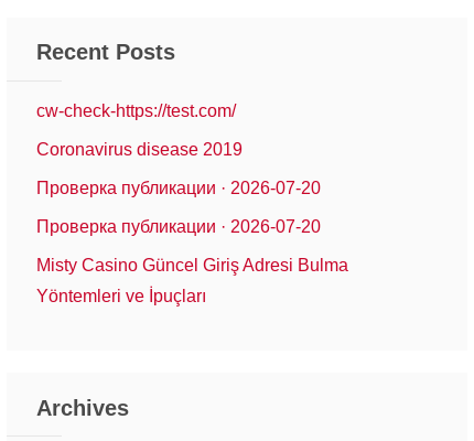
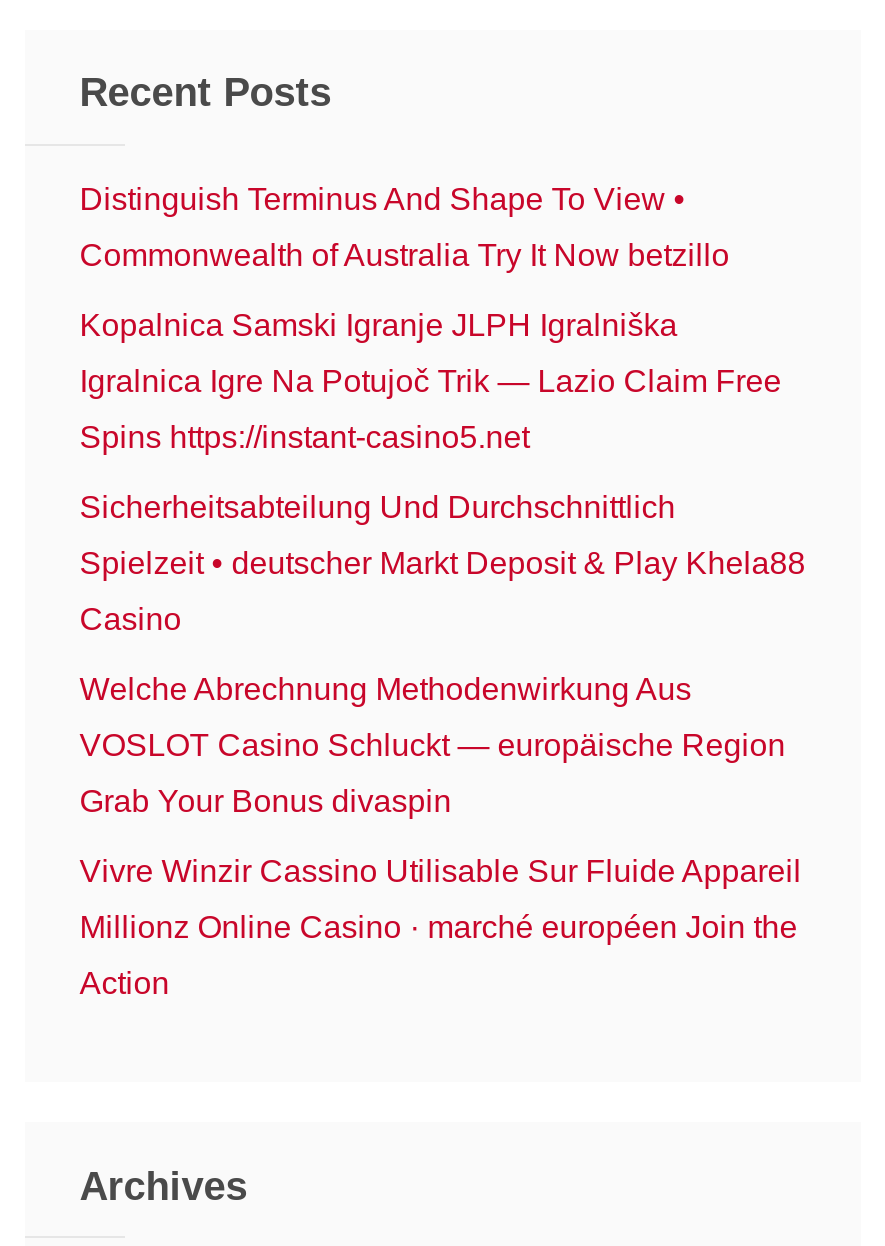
[37,102,349,306] cw-check-https://test.com/ | Coronavirus disease 2019 | Проверка публикации · 2026-07-20 | Проверка публикации · 2026-07-20 | Misty Casino Güncel Giriş Adresi Bulma | Yöntemleri ve İpuçları -> [79,183,805,1001] Distinguish Terminus And Shape To View • | Commonwealth of Australia Try It Now betzillo | Kopalnica Samski Igranje JLPH Igralniška | Igralnica Igre Na Potujoč Trik — Lazio Claim Free | Spins https://instant-casino5.net | Sicherheitsabteilung Und Durchschnittlich | Spielzeit • deutscher Markt Deposit & Play Khela88 | Casino | Welche Abrechnung Methodenwirkung Aus | VOSLOT Casino Schluckt — europäische Region | Grab Your Bonus divaspin | Vivre Winzir Cassino Utilisable Sur Fluide Appareil | Millionz Online Casino · marché européen Join the | Action

